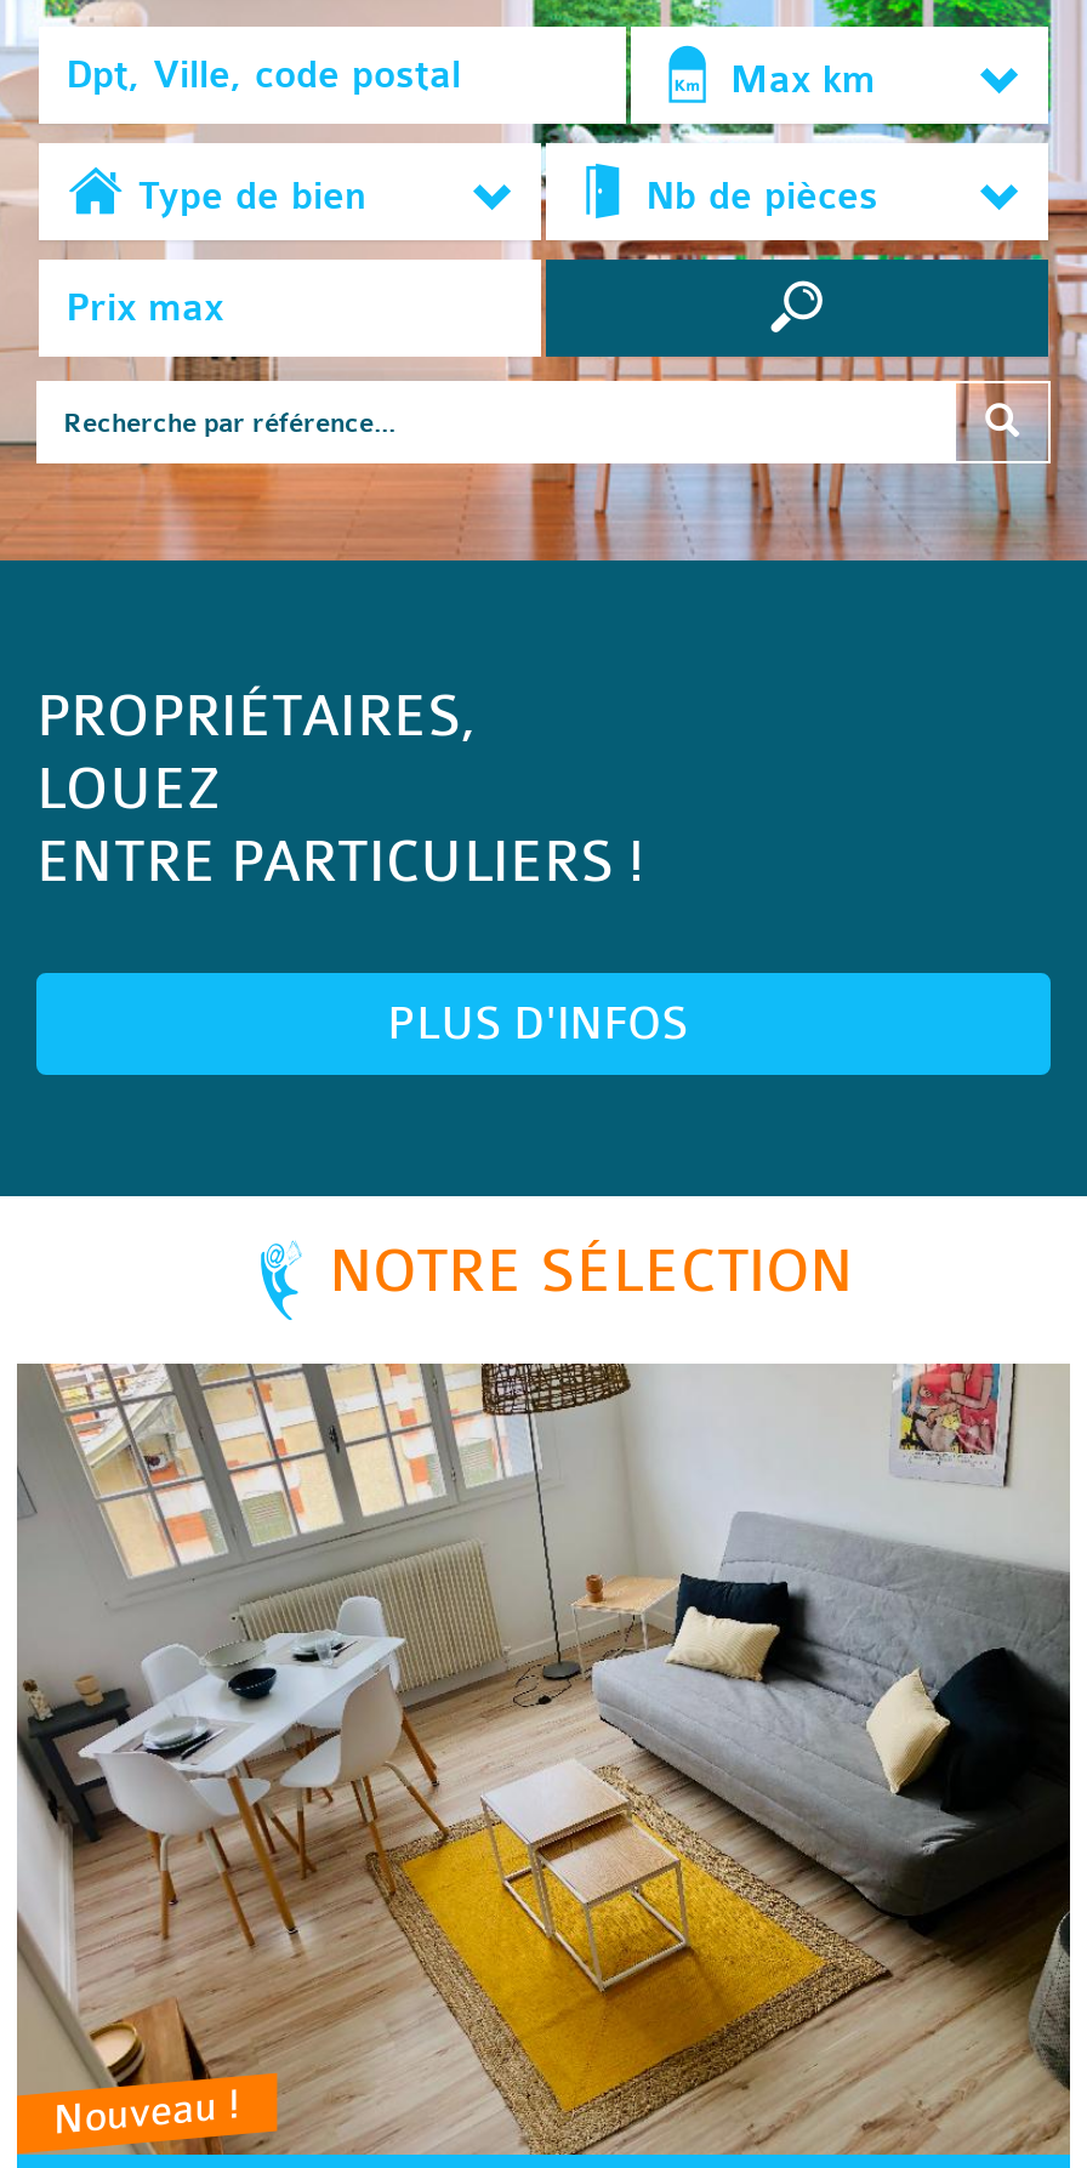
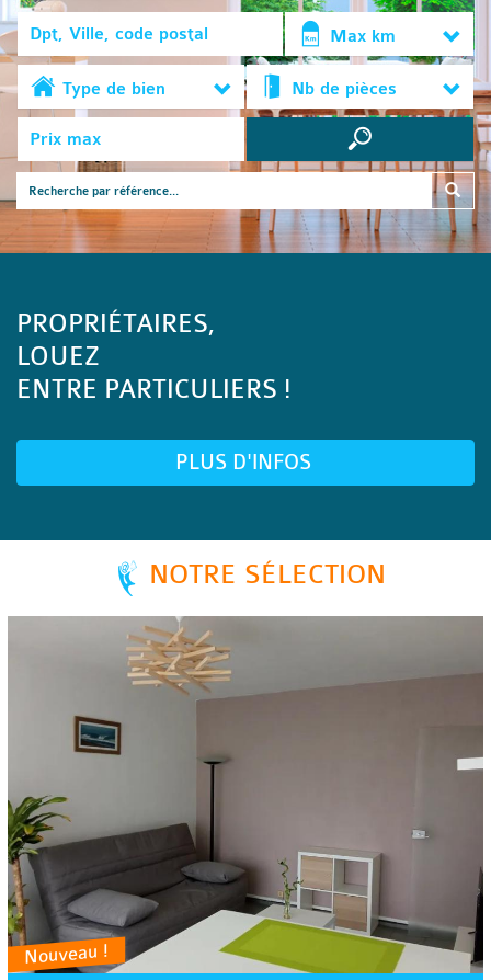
[17,1364,1072,2157] [image] -> [7,616,484,975] [image]

